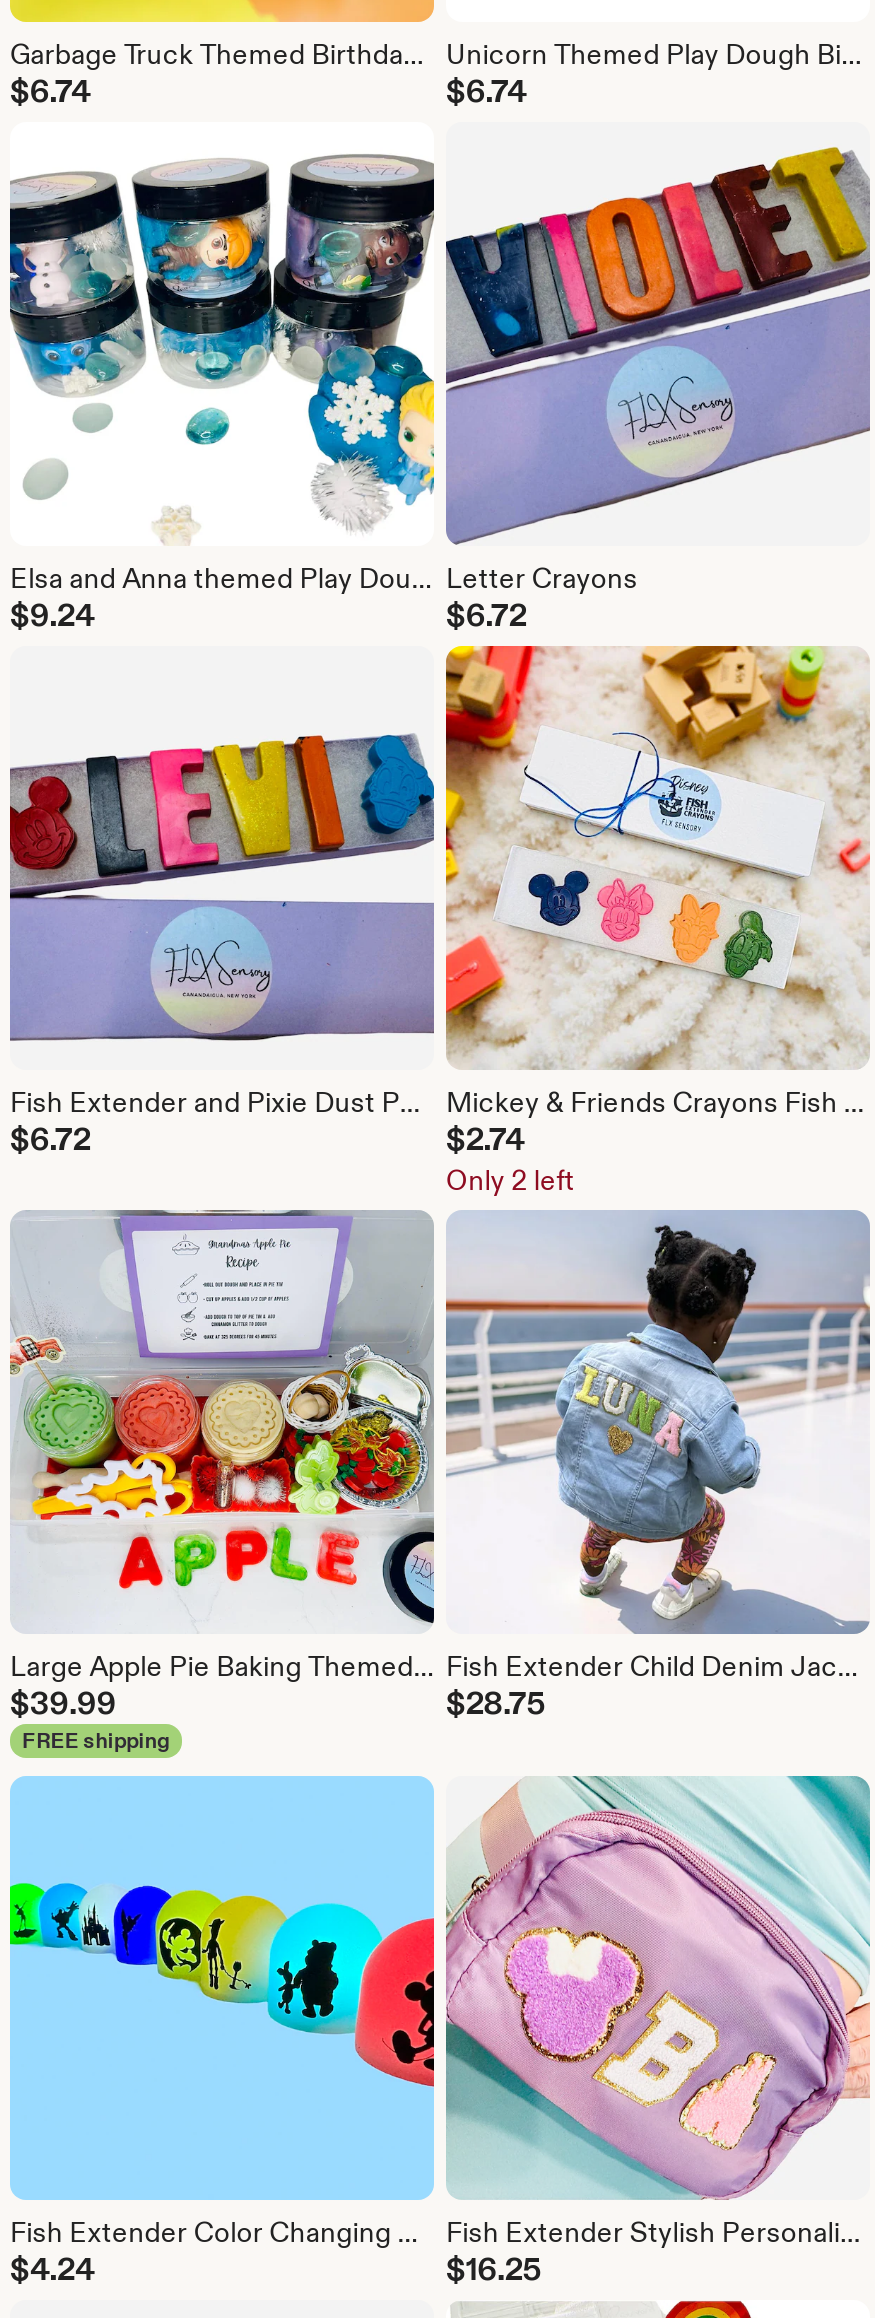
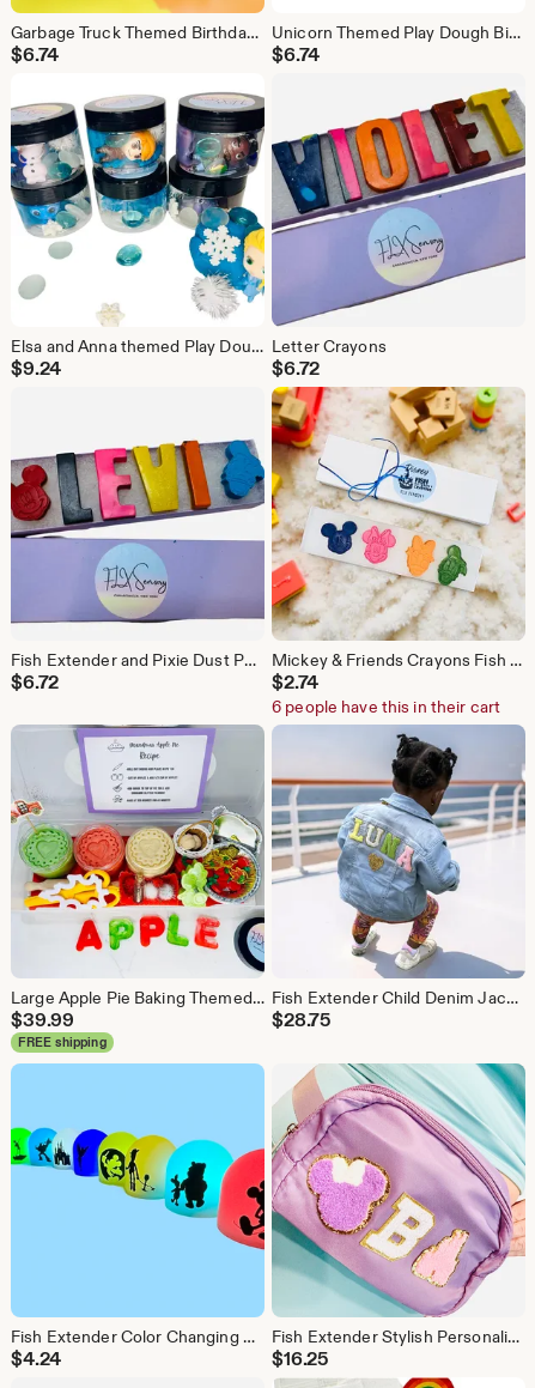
[446,1162,575,1198] Only 2 left -> [272,696,501,717] 6 people have this in their cart

